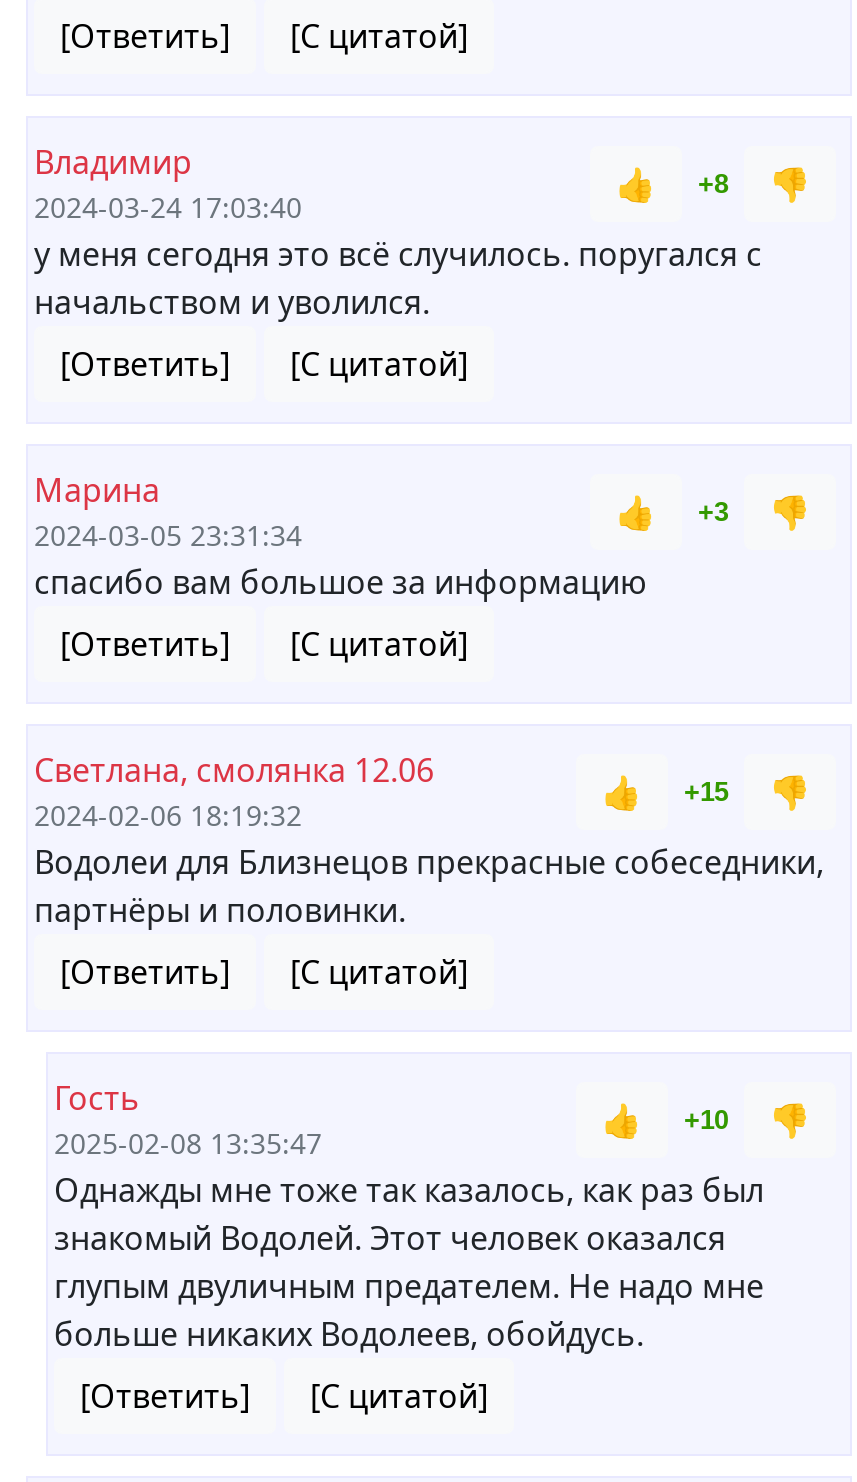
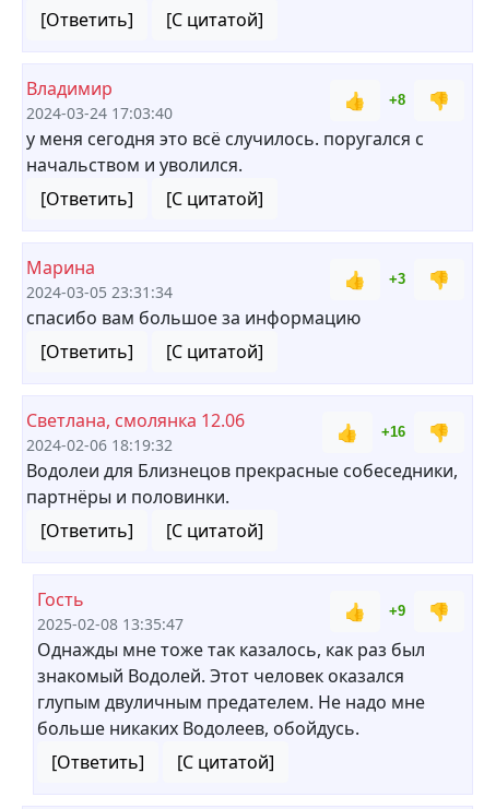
[684,777,728,807] +15 -> [381,424,405,440] +16
[684,1105,728,1135] +10 -> [389,603,405,619] +9

